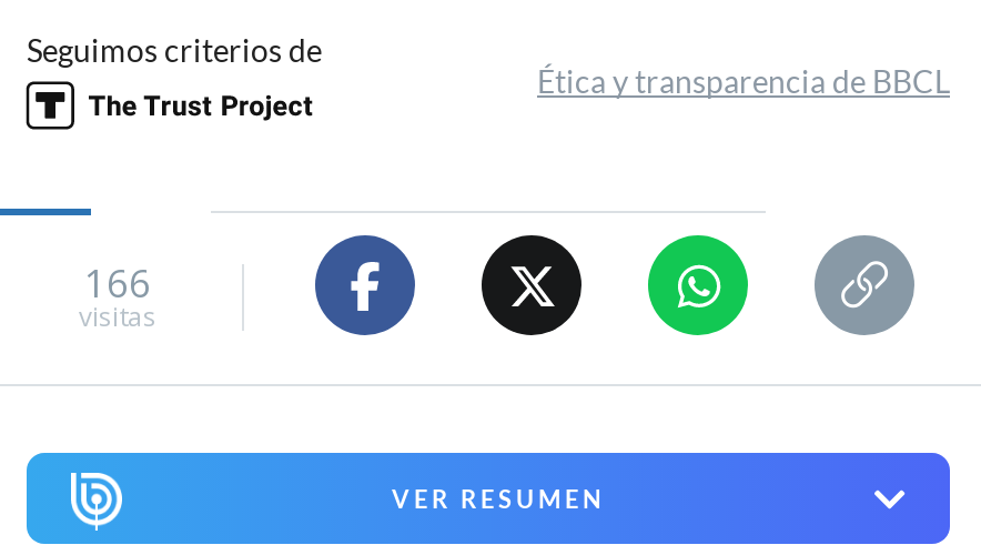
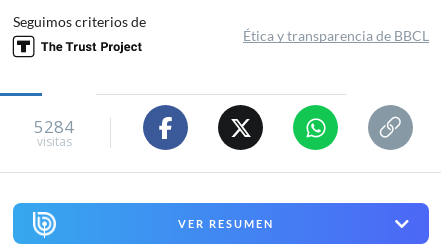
[84,258,151,309] 166 -> [34,115,74,138] 5284

